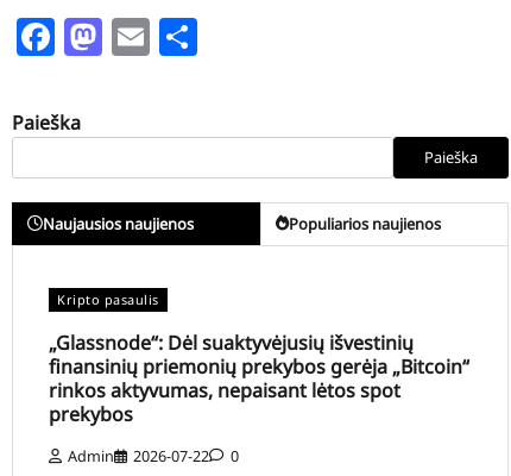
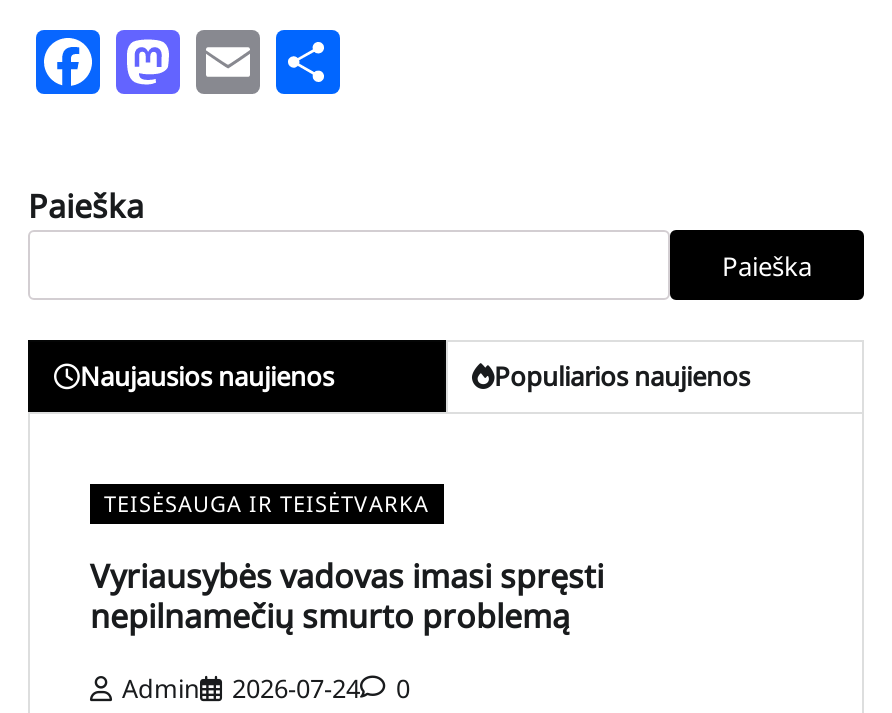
[57,290,159,308] Kripto pasaulis -> [104,488,429,518] TEISĖSAUGA IR TEISĖTVARKA
[49,329,469,427] „Glassnode“: Dėl suaktyvėjusių išvestinių | finansinių priemonių prekybos gerėja „Bitcoin“ | rinkos aktyvumas, nepaisant lėtos spot | prekybos -> [90,555,604,639] Vyriausybės vadovas imasi spręsti | nepilnamečių smurto problemą
[68,445,239,466] Admin 2026-07-22 0 -> [122,669,410,705] Admin 2026-07-24 0

